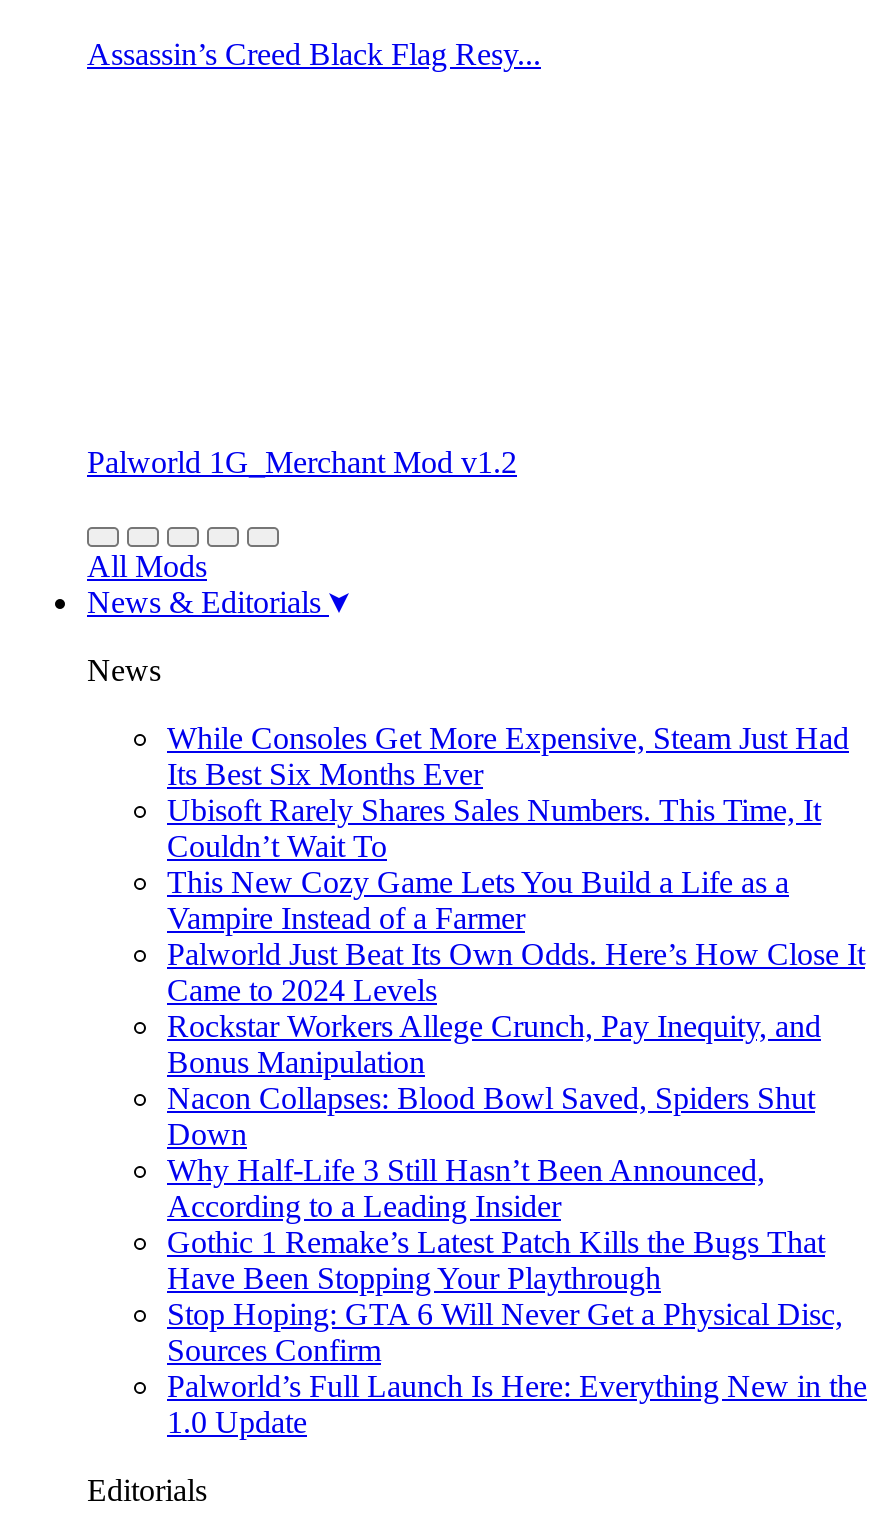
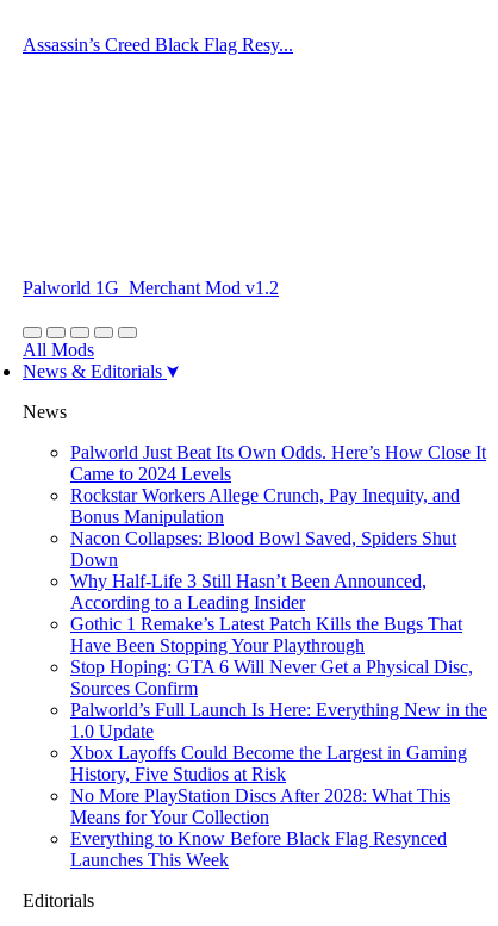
[167,721,849,935] While Consoles Get More Expensive, Steam Just Had | Its Best Six Months Ever | Ubisoft Rarely Shares Sales Numbers. This Time, It | Couldn’t Wait To | This New Cozy Game Lets You Build a Life as a | Vampire Instead of a Farmer -> none
moved [167,937,867,1439] -> [70,442,487,741]: Palworld Just Beat Its Own Odds. Here’s How Close It | Came to 2024 Levels | Rockstar Workers Allege Crunch, Pay Inequity, and | ... | Palworld’s Full Launch Is Here: Everything New in the | 1.0 Update
none -> [70,742,467,870] Xbox Layoffs Could Become the Largest in Gaming | History, Five Studios at Risk | No More PlayStation Discs After 2028: What This | Means for Your Collection | Everything to Know Before Black Flag Resynced | Launches This Week

